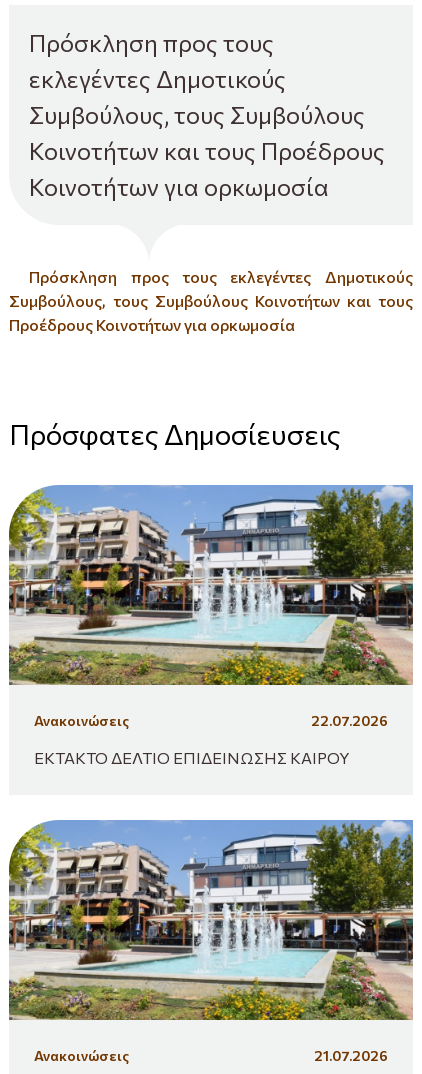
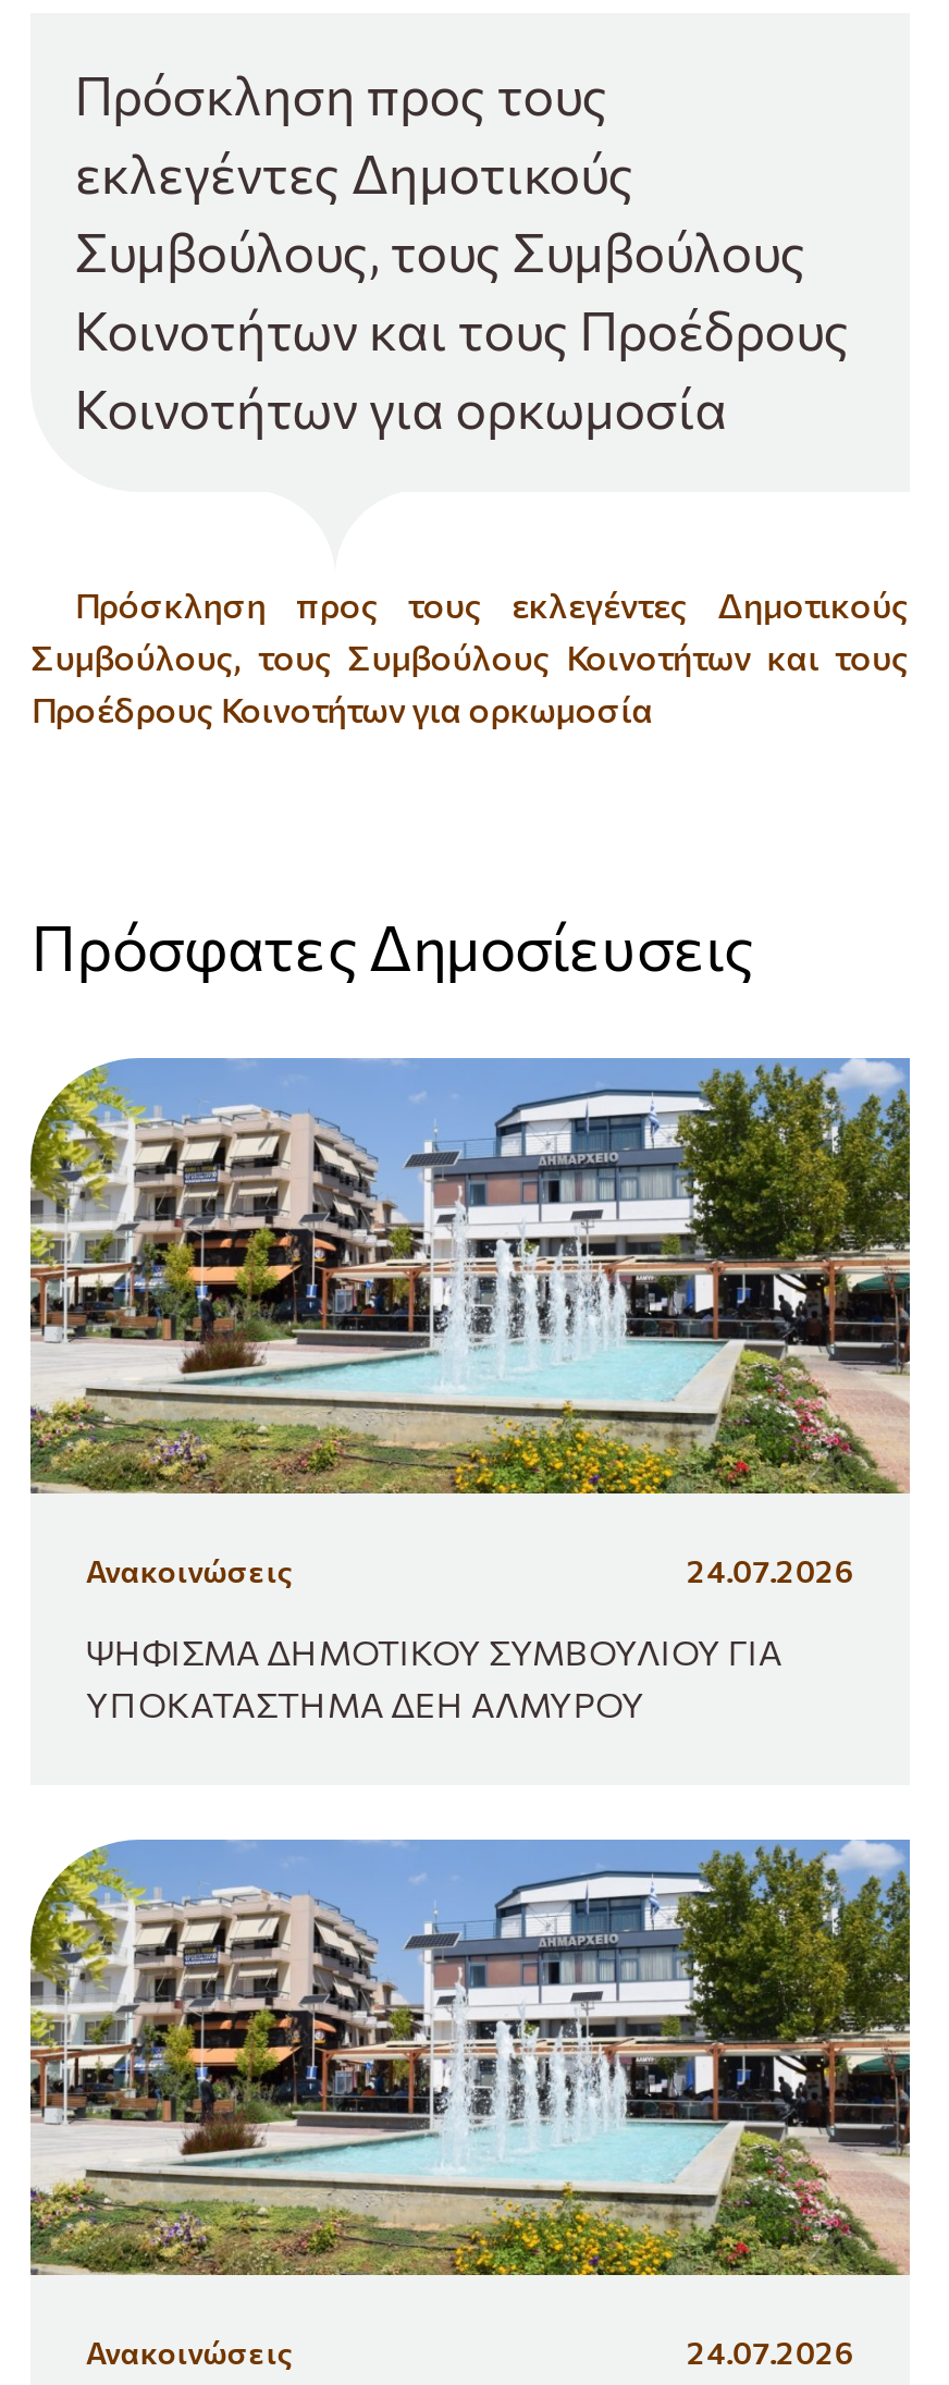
[311,712,388,729] 22.07.2026 -> [687,1552,855,1589] 24.07.2026
[34,748,350,767] ΕΚΤΑΚΤΟ ΔΕΛΤΙΟ ΕΠΙΔΕΙΝΩΣΗΣ ΚΑΙΡΟΥ -> [86,1631,782,1724] ΨΗΦΙΣΜΑ ΔΗΜΟΤΙΚΟΥ ΣΥΜΒΟΥΛΙΟΥ ΓΙΑ | ΥΠΟΚΑΤΑΣΤΗΜΑ ΔΕΗ ΑΛΜΥΡΟΥ
[314,1047,388,1064] 21.07.2026 -> [687,2334,855,2371] 24.07.2026

